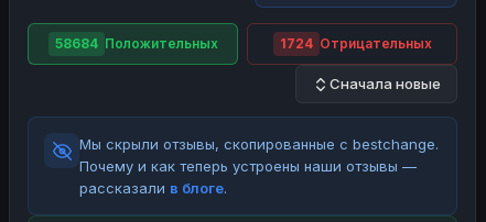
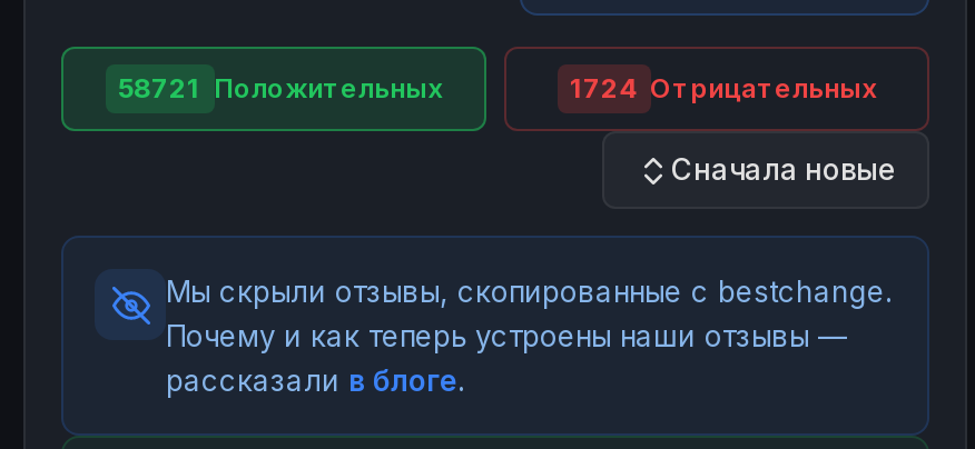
[55,35,218,52] 58684 Положительных -> [118,71,443,104] 58721 Положительных

